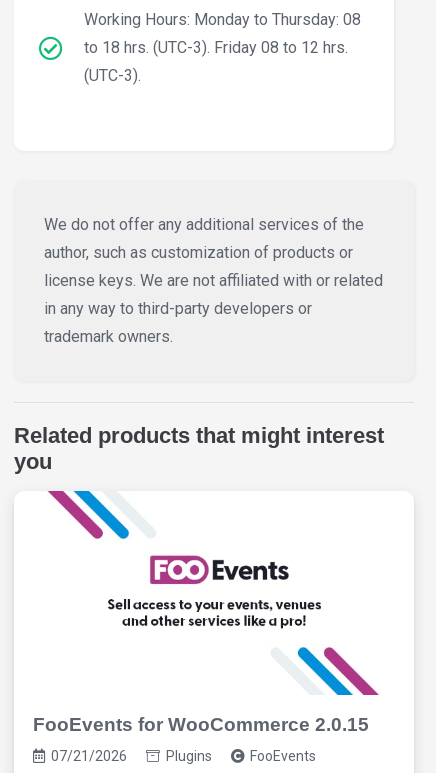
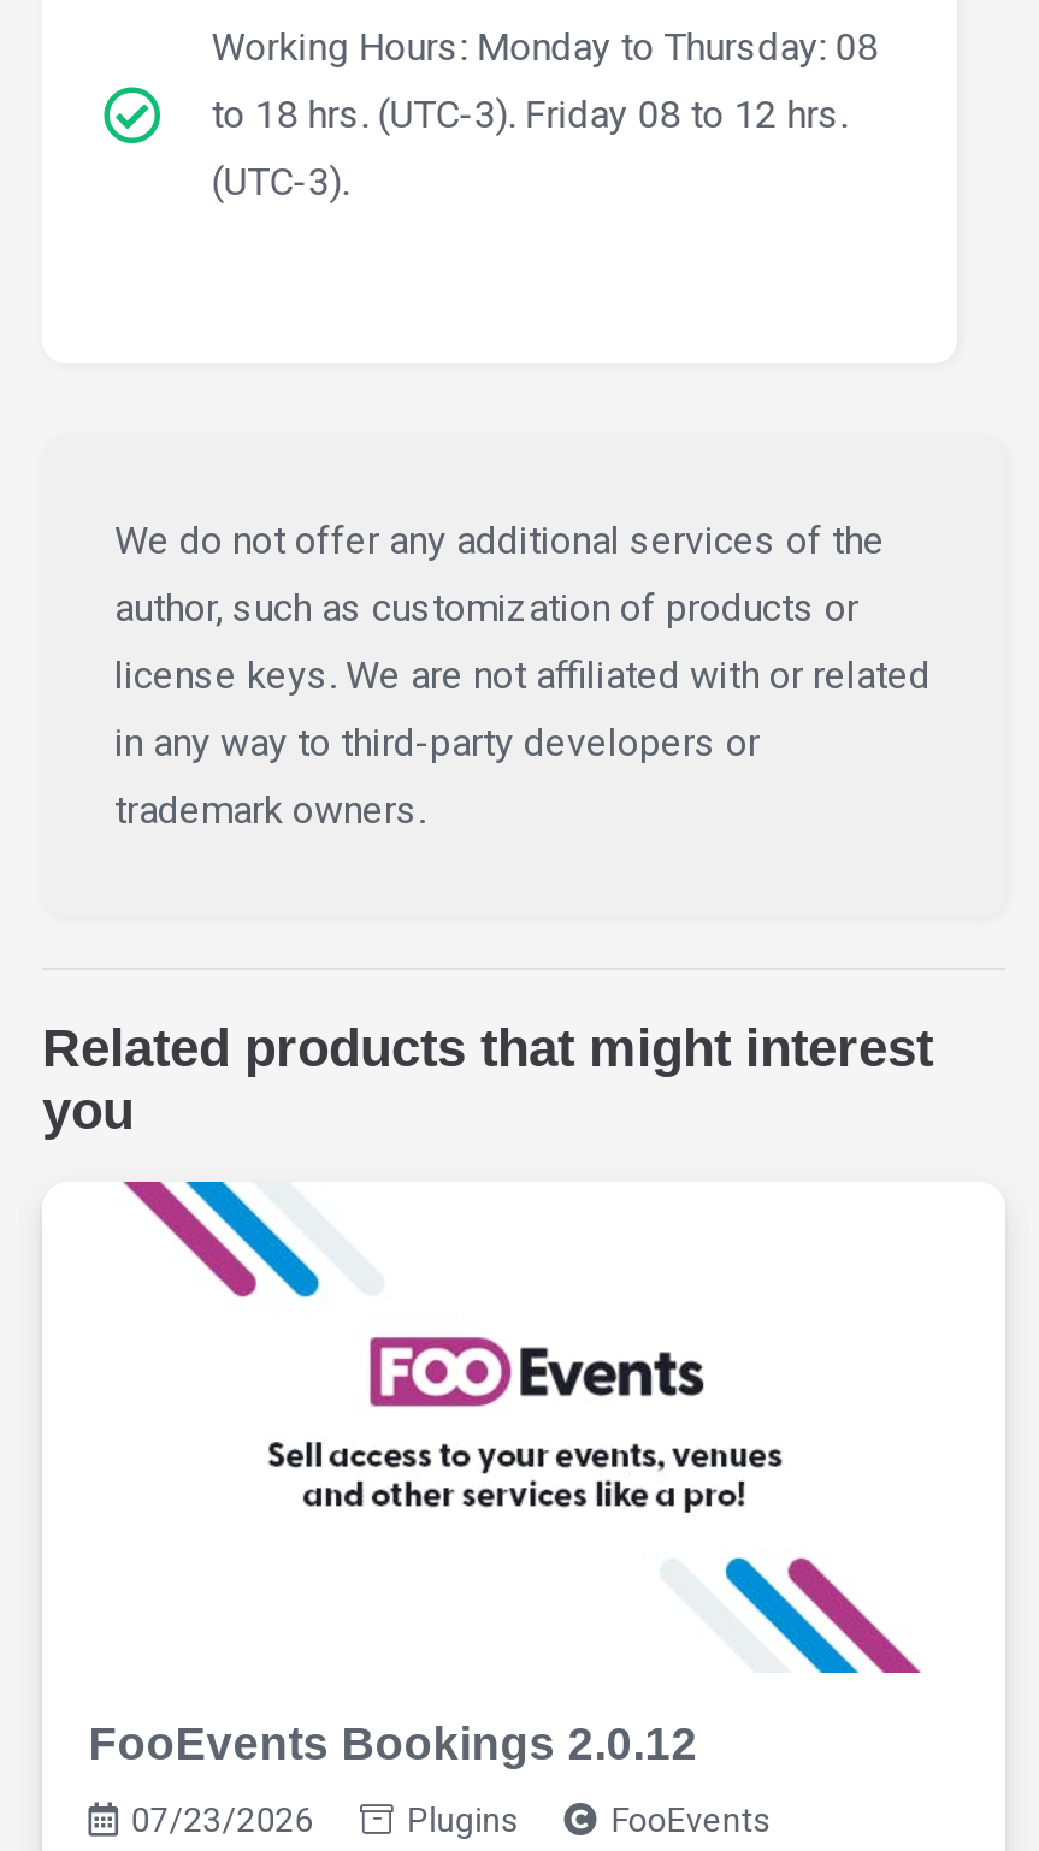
[33,713,369,734] FooEvents for WooCommerce 2.0.15 -> [88,1717,698,1768] FooEvents Bookings 2.0.12
[51,747,127,763] 07/21/2026 -> [131,1799,314,1838] 07/23/2026

